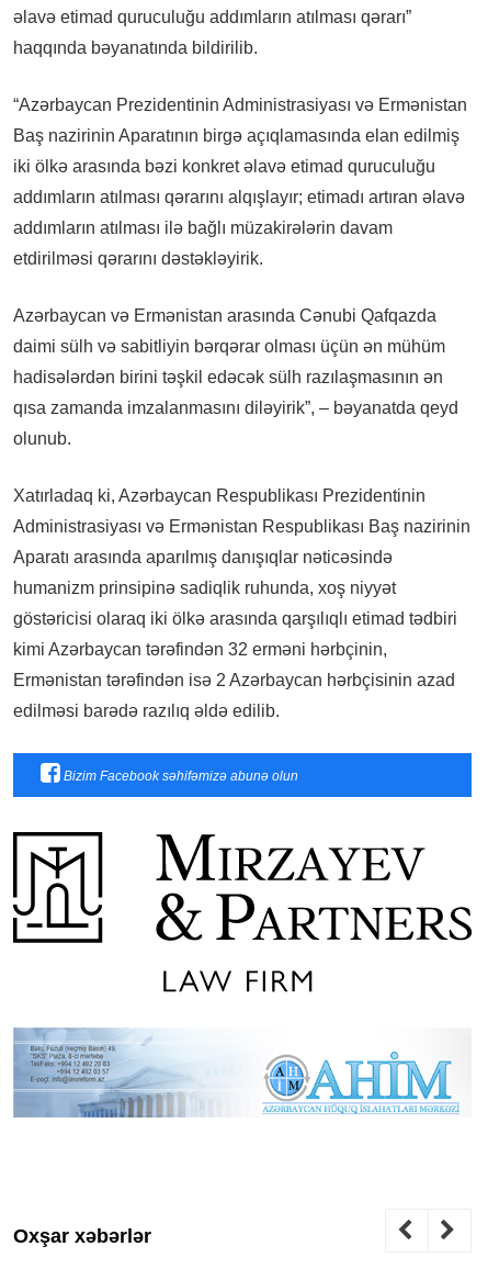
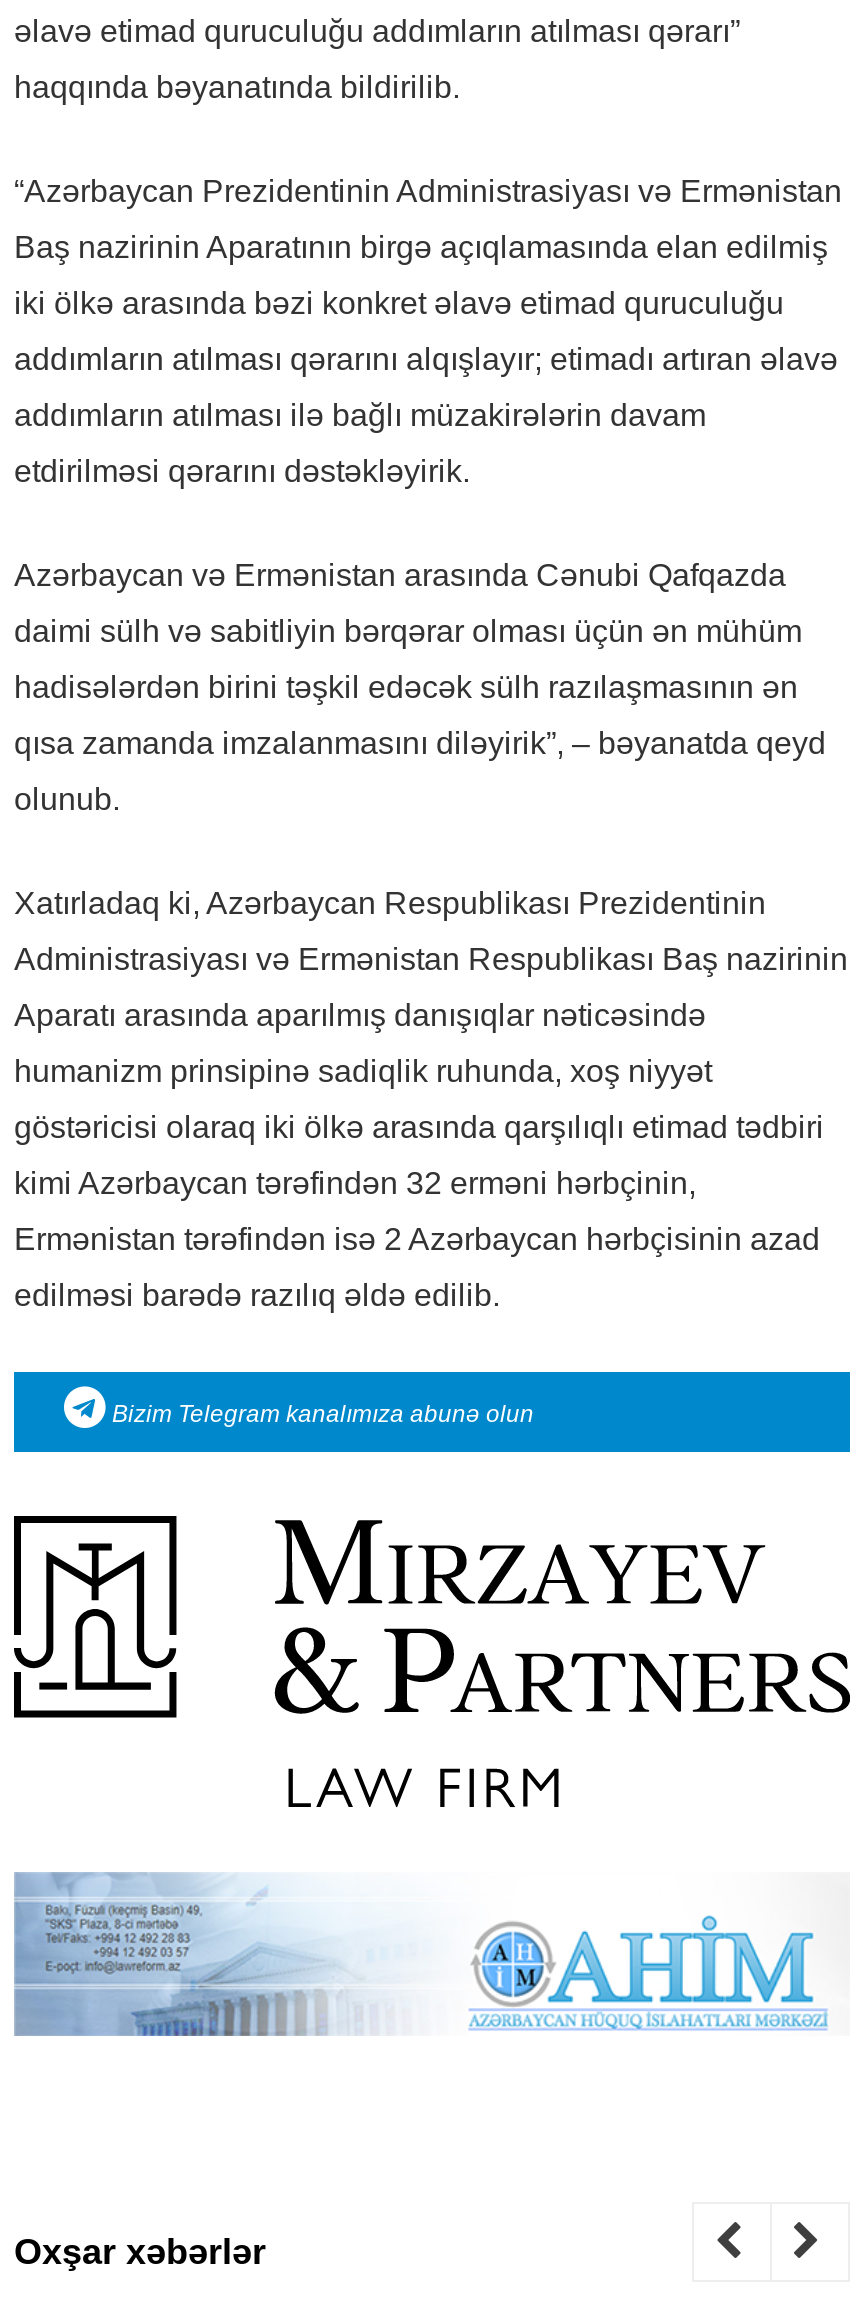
[60,768,298,784] Bizim Facebook səhifəmizə abunə olun -> [106,1400,534,1428] Bizim Telegram kanalımıza abunə olun

